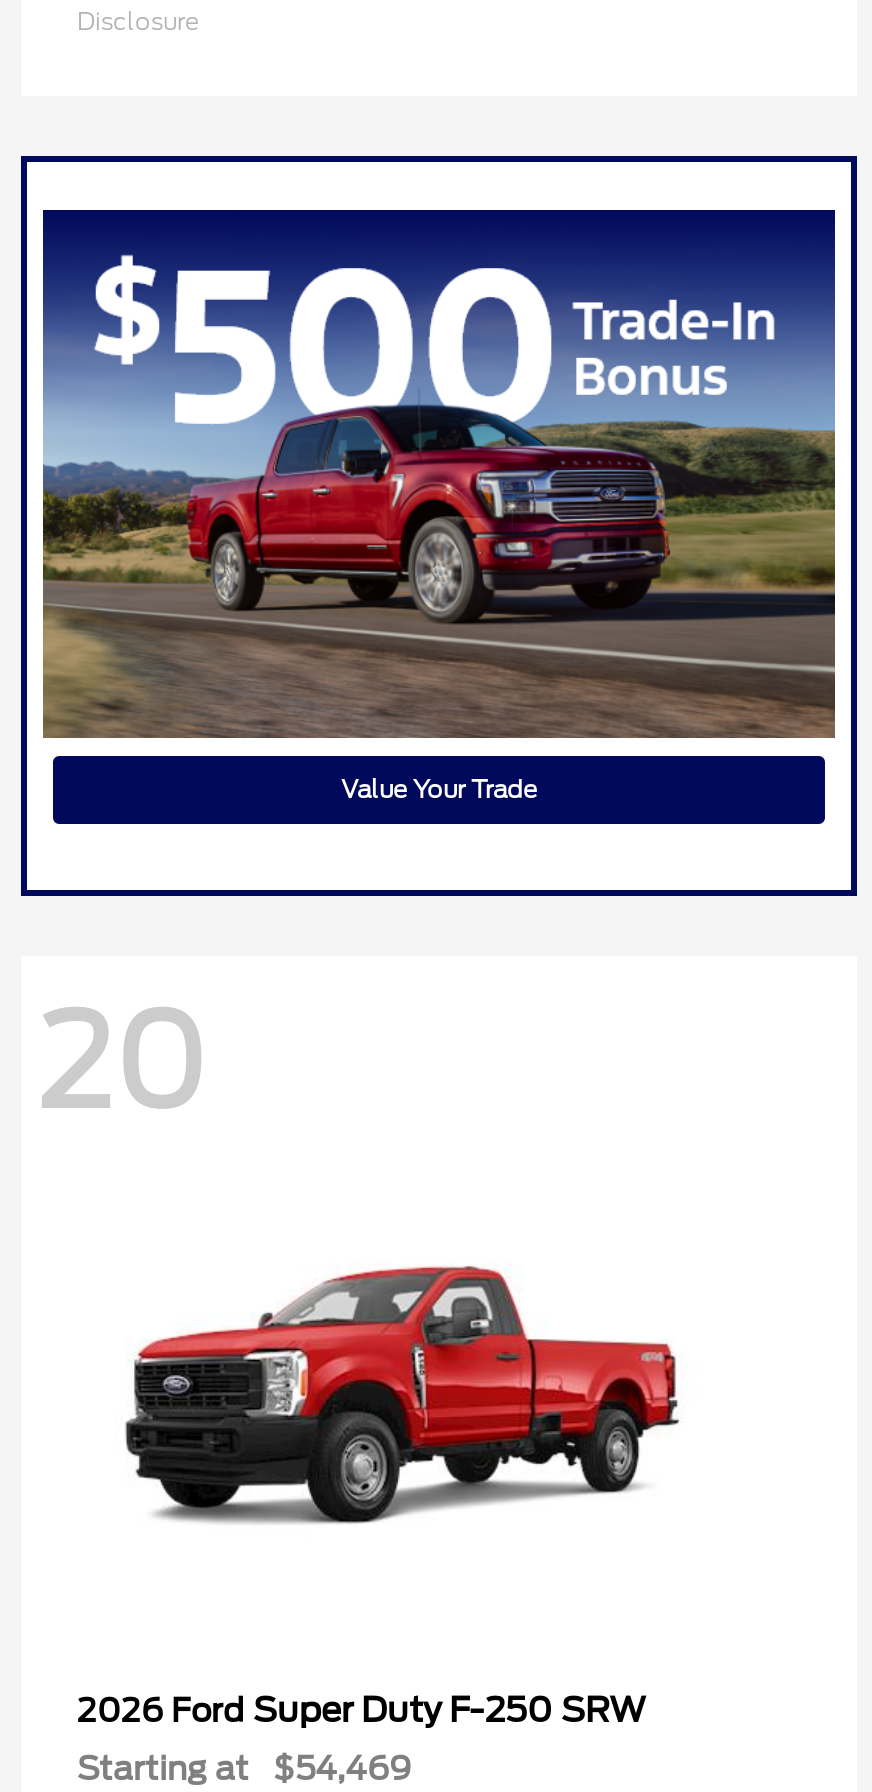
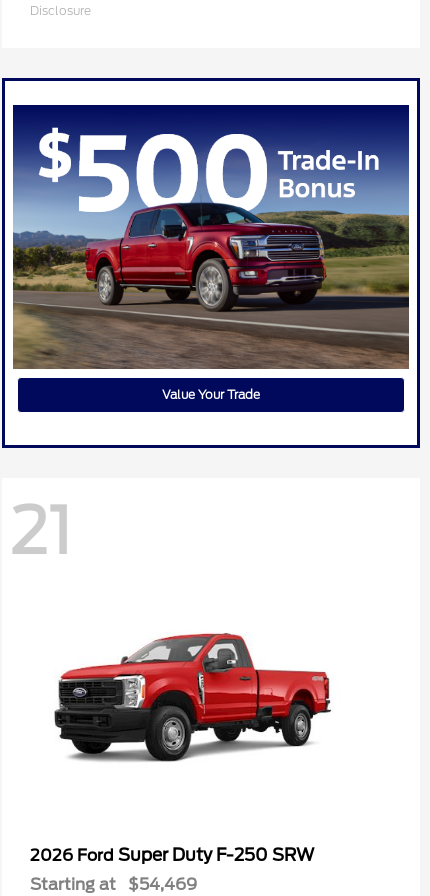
[37,986,207,1138] 20 -> [10,493,72,569] 21

